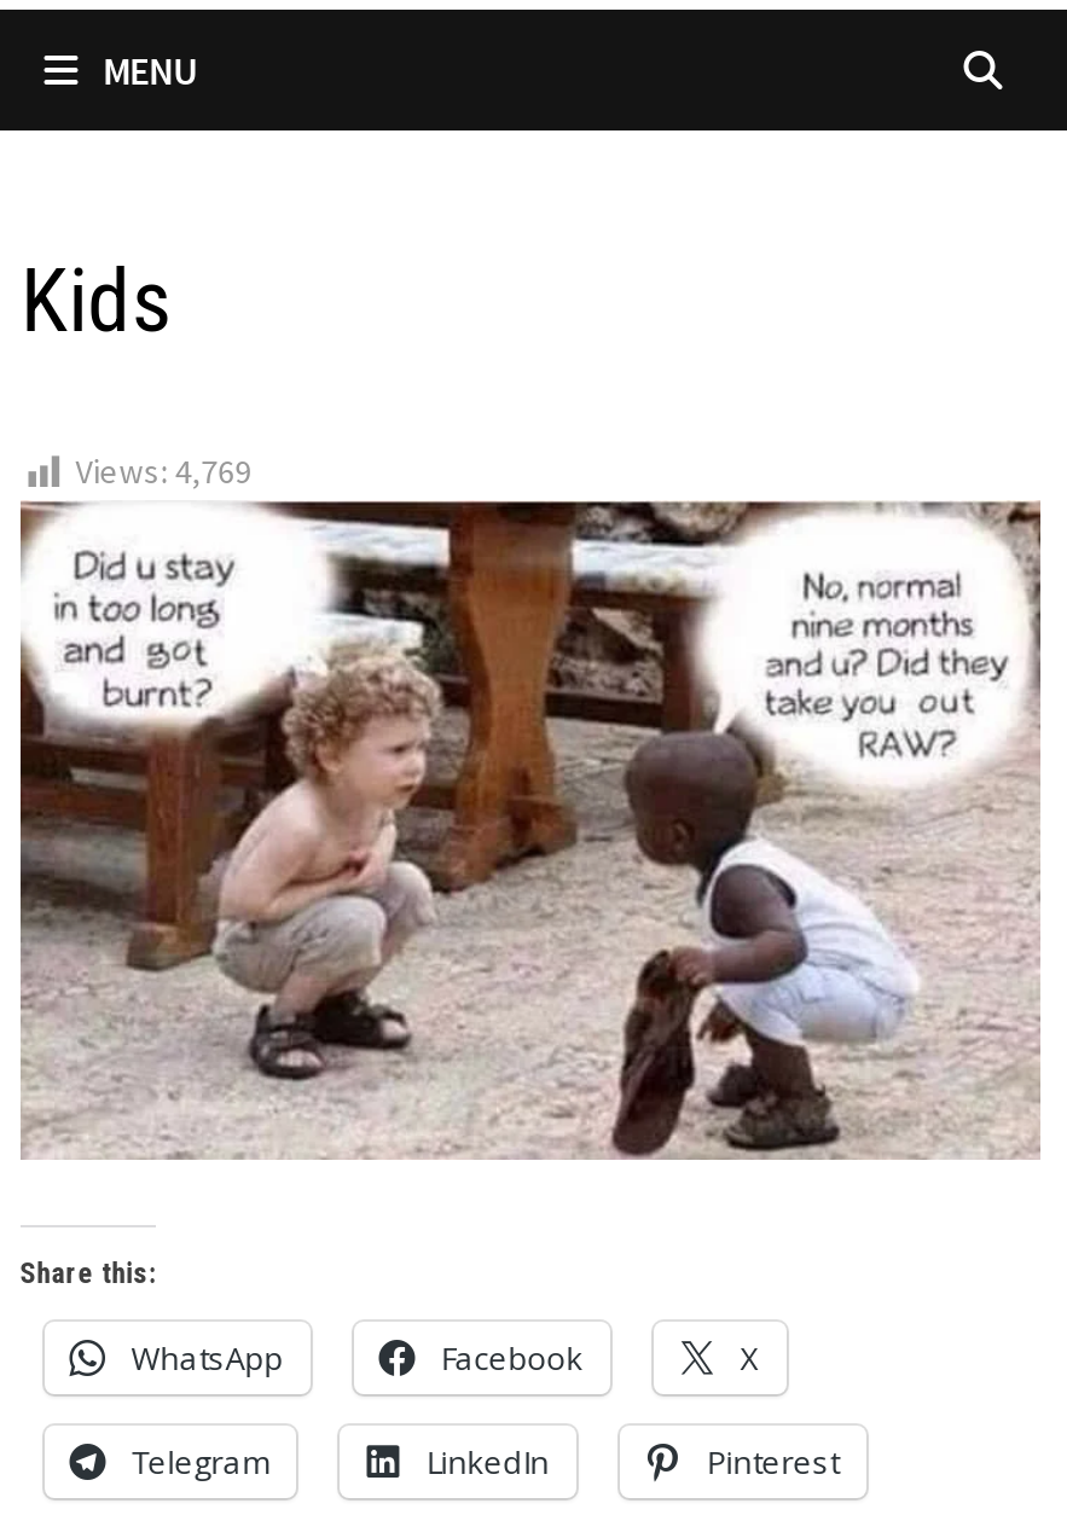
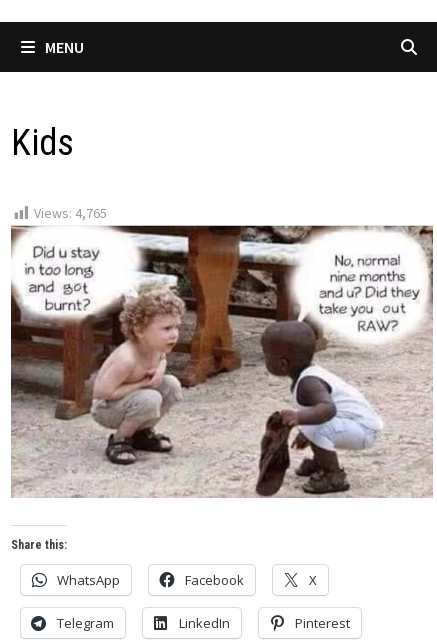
[76,449,252,493] Views: 4,769 -> [34,204,107,222] Views: 4,765

